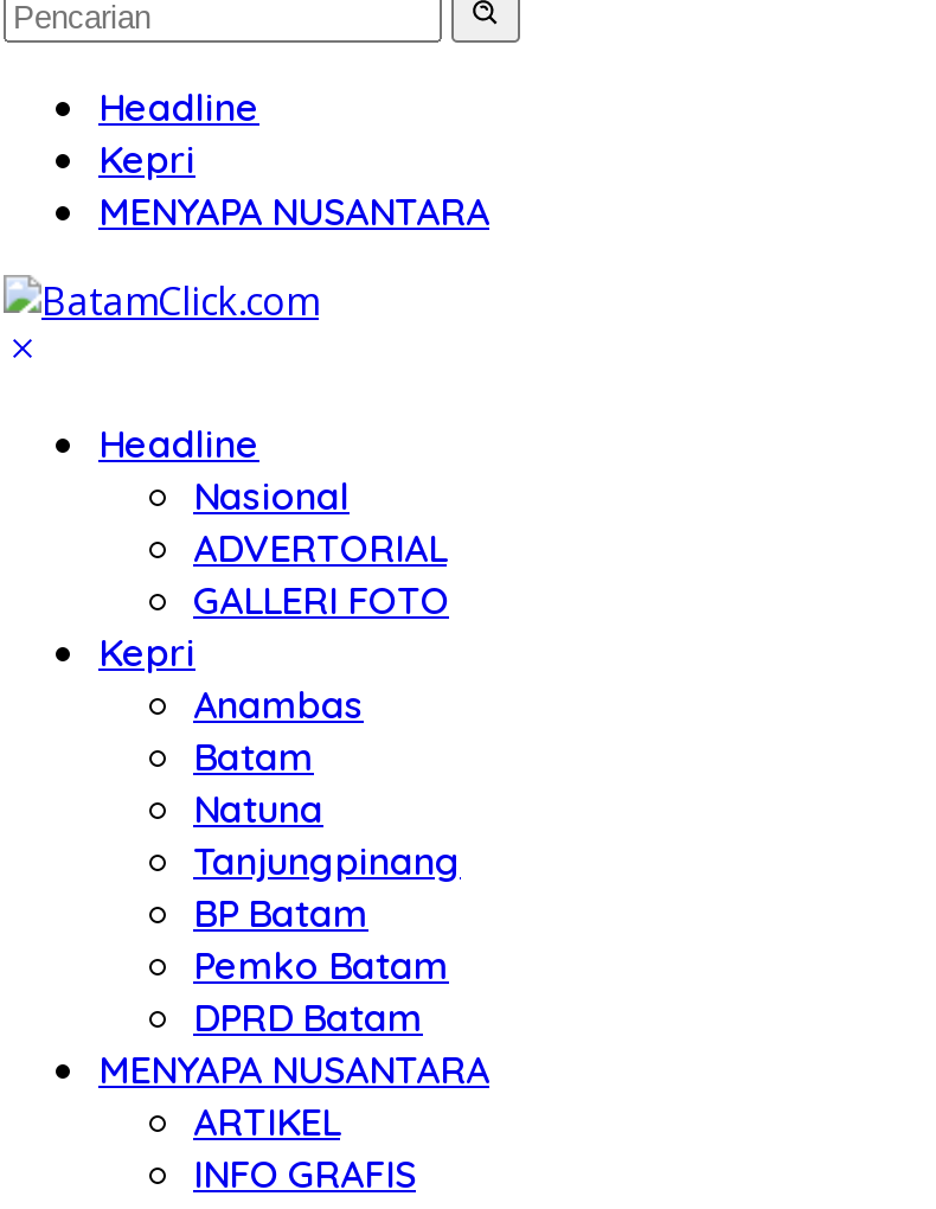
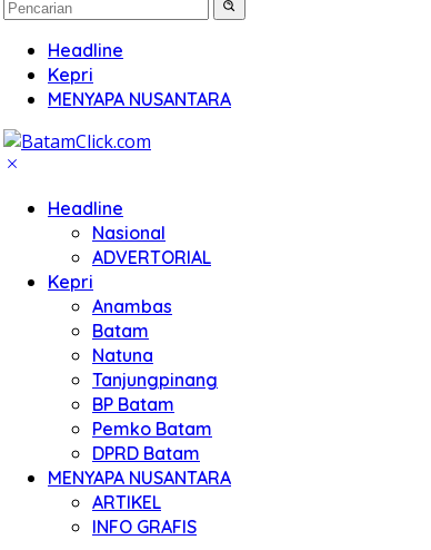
[193,576,449,623] GALLERI FOTO -> none

